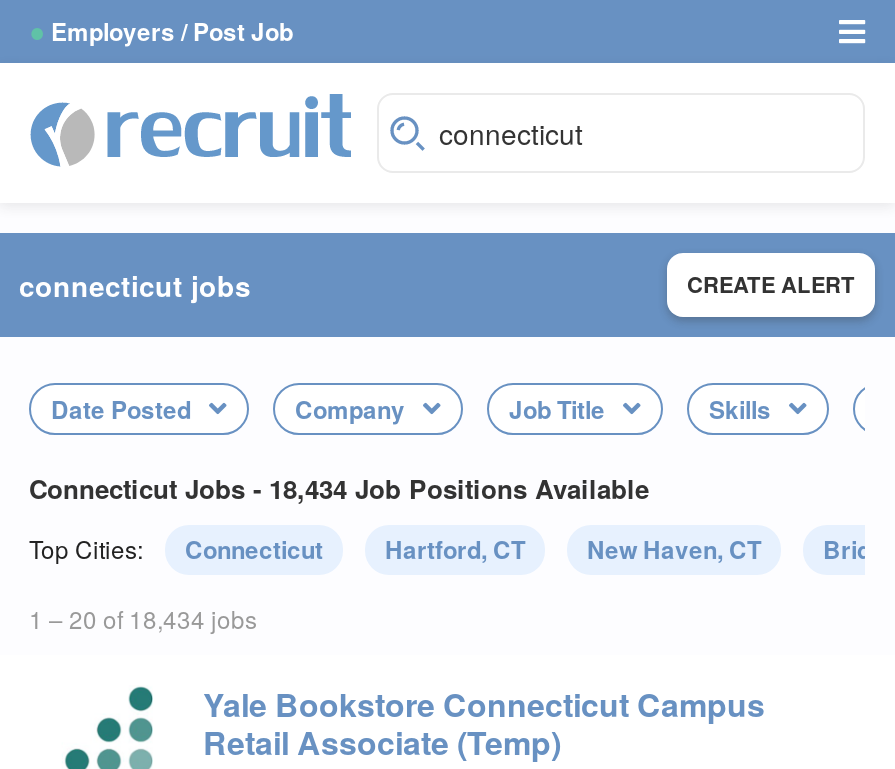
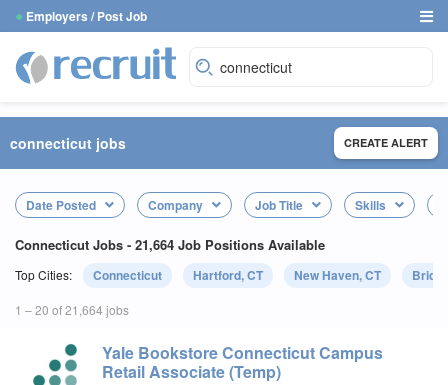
[29,469,649,507] Connecticut Jobs - 18,434 Job Positions Available -> [15,235,325,254] Connecticut Jobs - 21,664 Job Positions Available
[29,601,257,635] 1 – 20 of 18,434 jobs -> [15,301,129,318] 1 – 20 of 21,664 jobs

